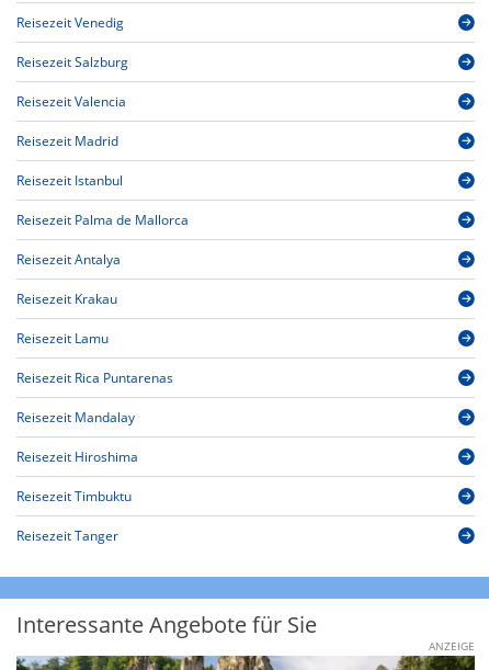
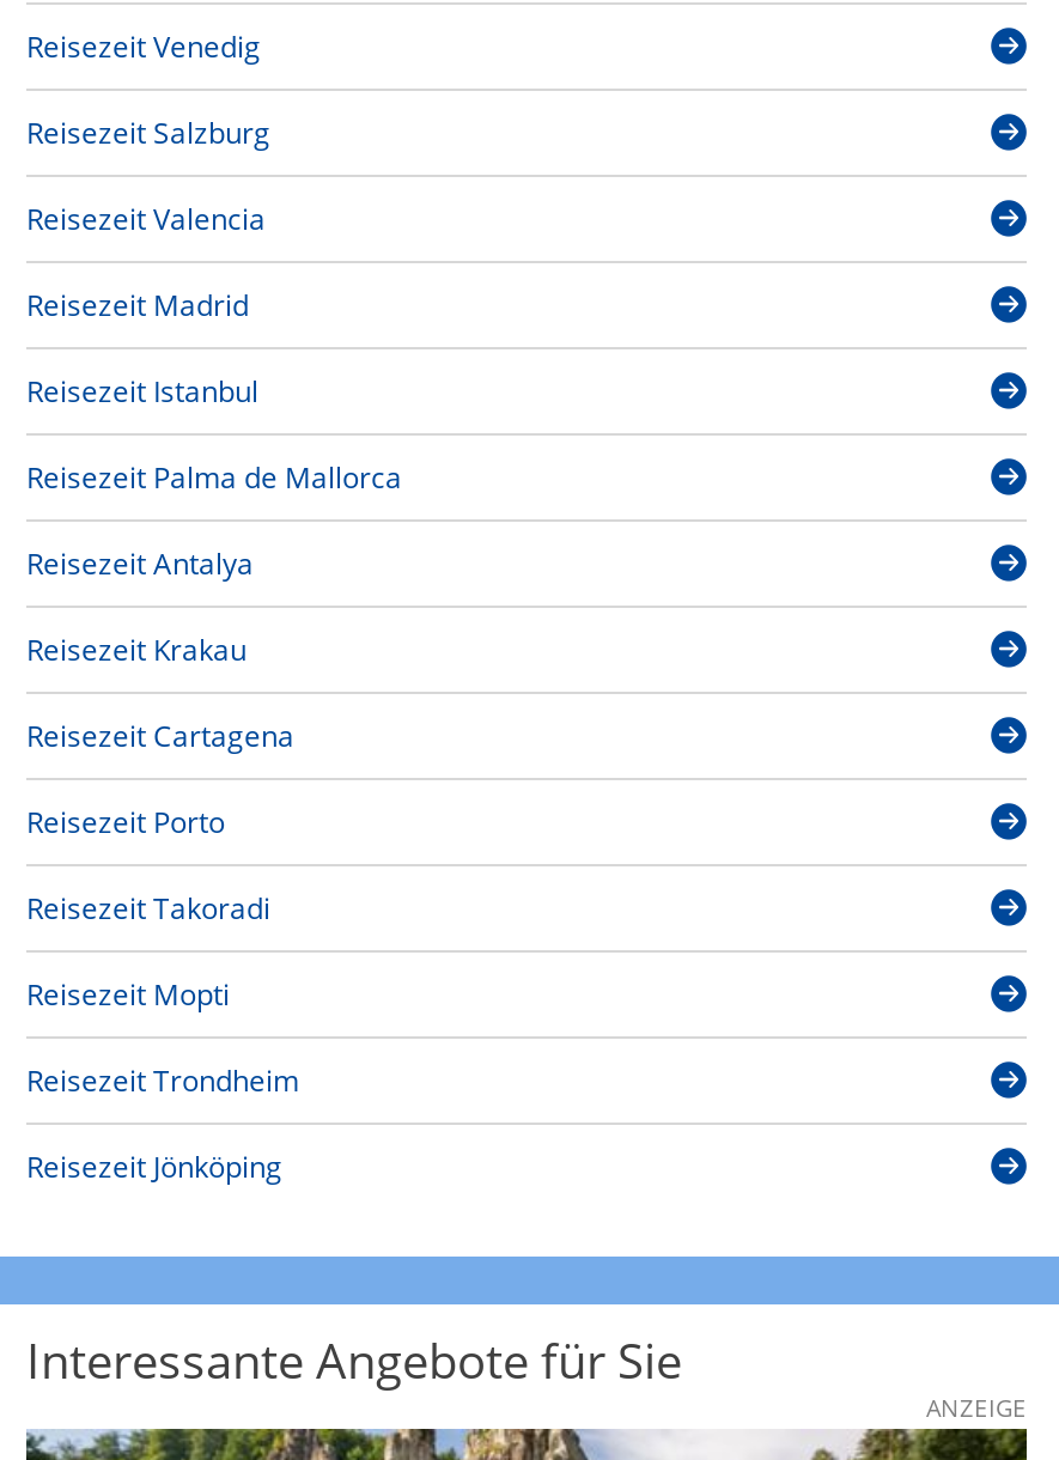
[16,329,109,348] Reisezeit Lamu -> [26,716,294,757] Reisezeit Cartagena
[16,369,173,387] Reisezeit Rica Puntarenas -> [26,802,225,843] Reisezeit Porto
[16,408,135,427] Reisezeit Mandalay -> [26,888,270,929] Reisezeit Takoradi
[16,448,138,466] Reisezeit Hiroshima -> [26,975,230,1015] Reisezeit Mopti
[16,487,132,506] Reisezeit Timbuktu -> [26,1061,299,1101] Reisezeit Trondheim
[16,527,118,545] Reisezeit Tanger -> [26,1147,282,1188] Reisezeit Jönköping

